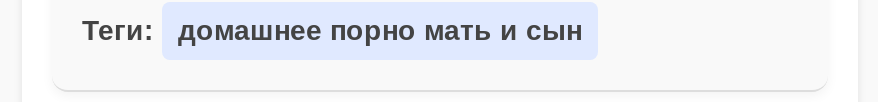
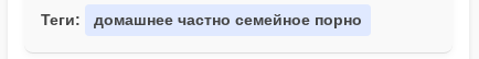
[178,14,582,46] домашнее порно мать и сын -> [94,11,362,29] домашнее частно семейное порно

